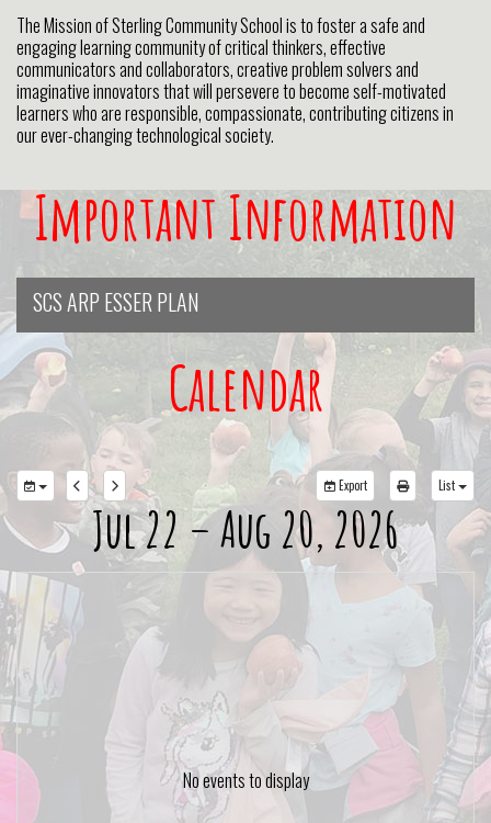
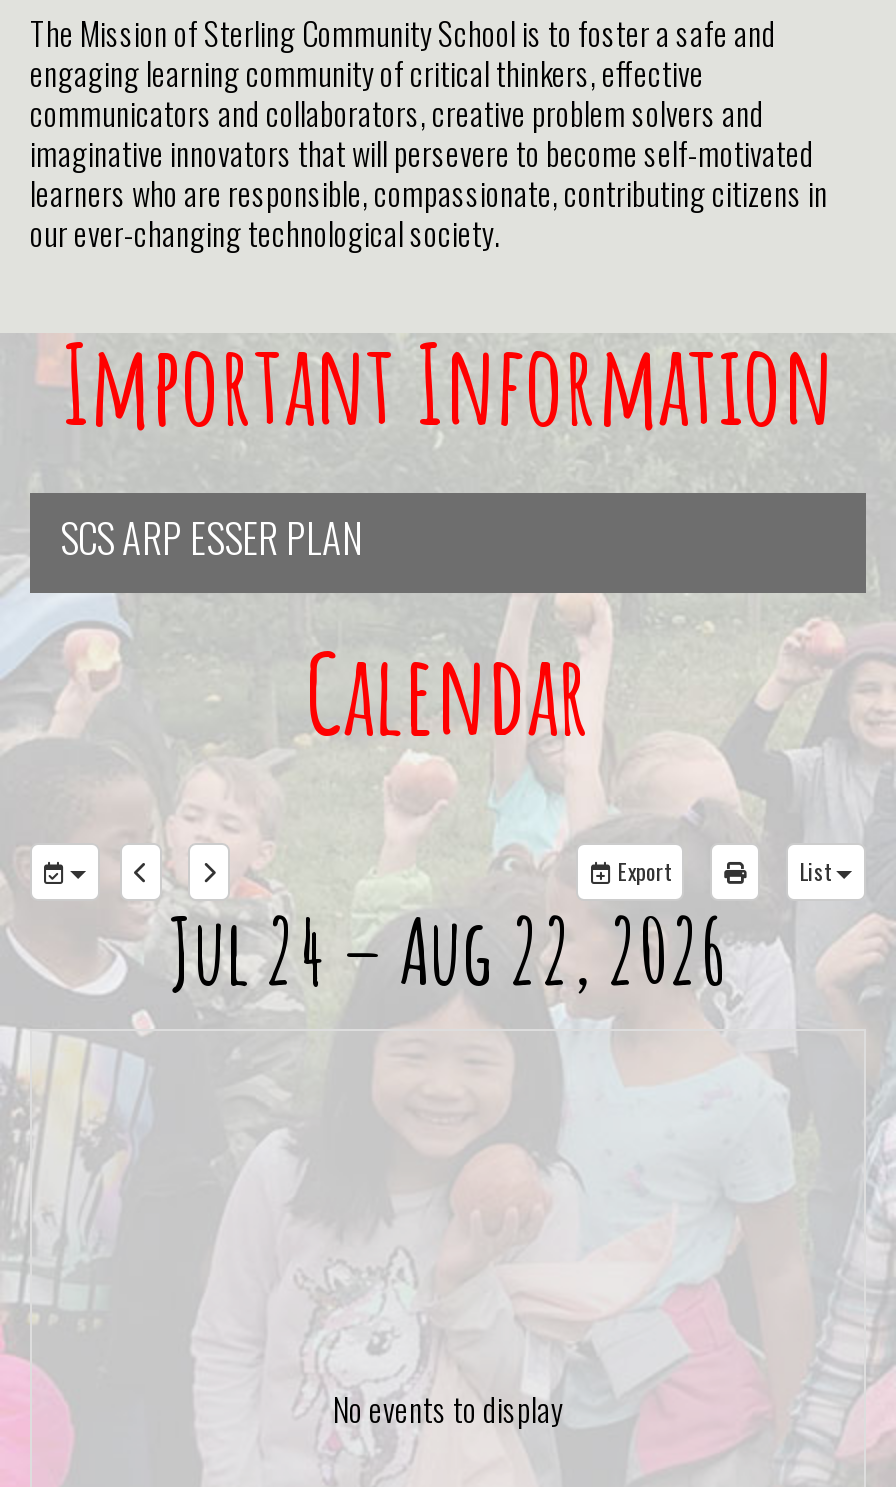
[92,497,399,560] Jul 22 – Aug 20, 2026 -> [169,893,727,1007] Jul 24 – Aug 22, 2026

